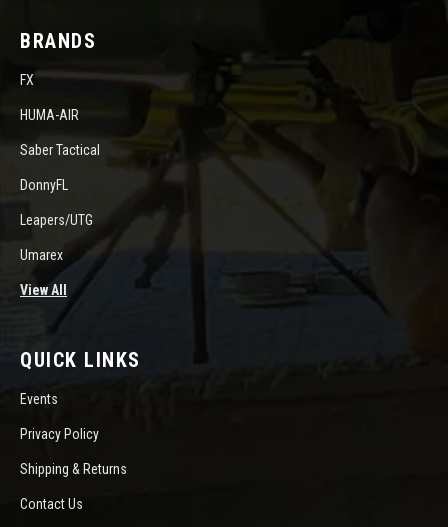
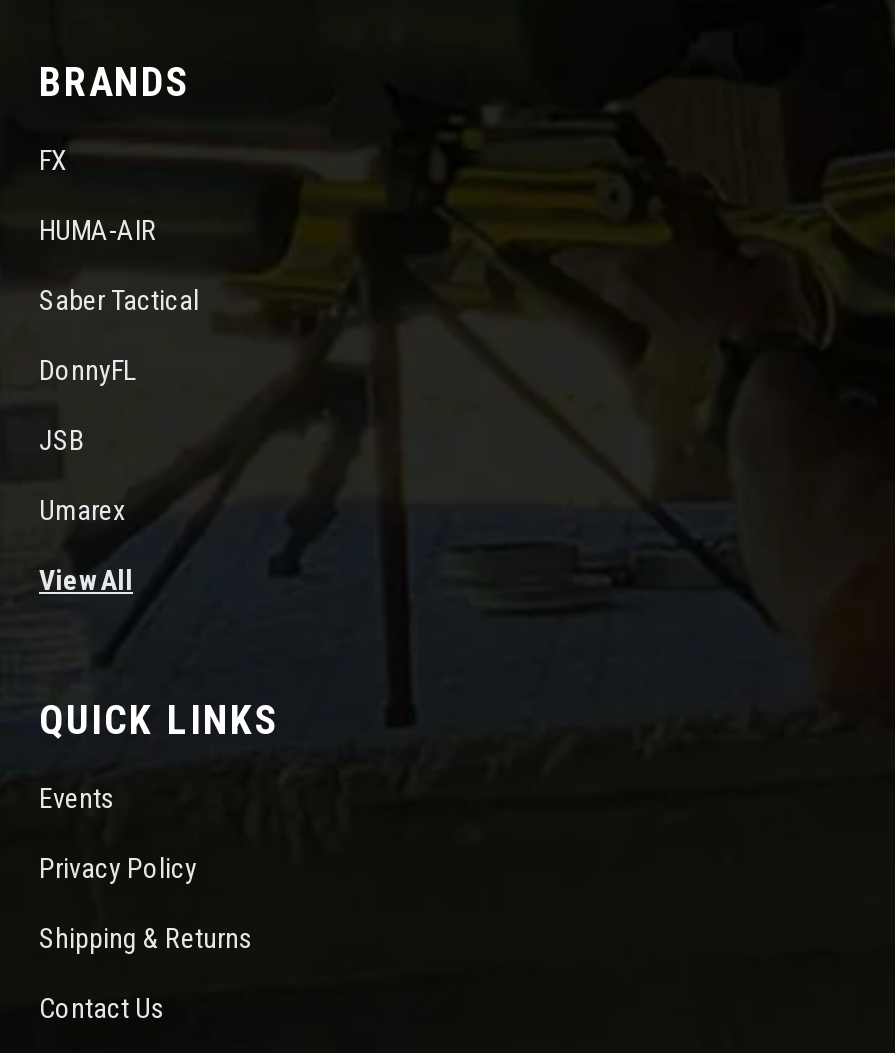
[20,212,93,228] Leapers/UTG -> [39,424,83,456] JSB

